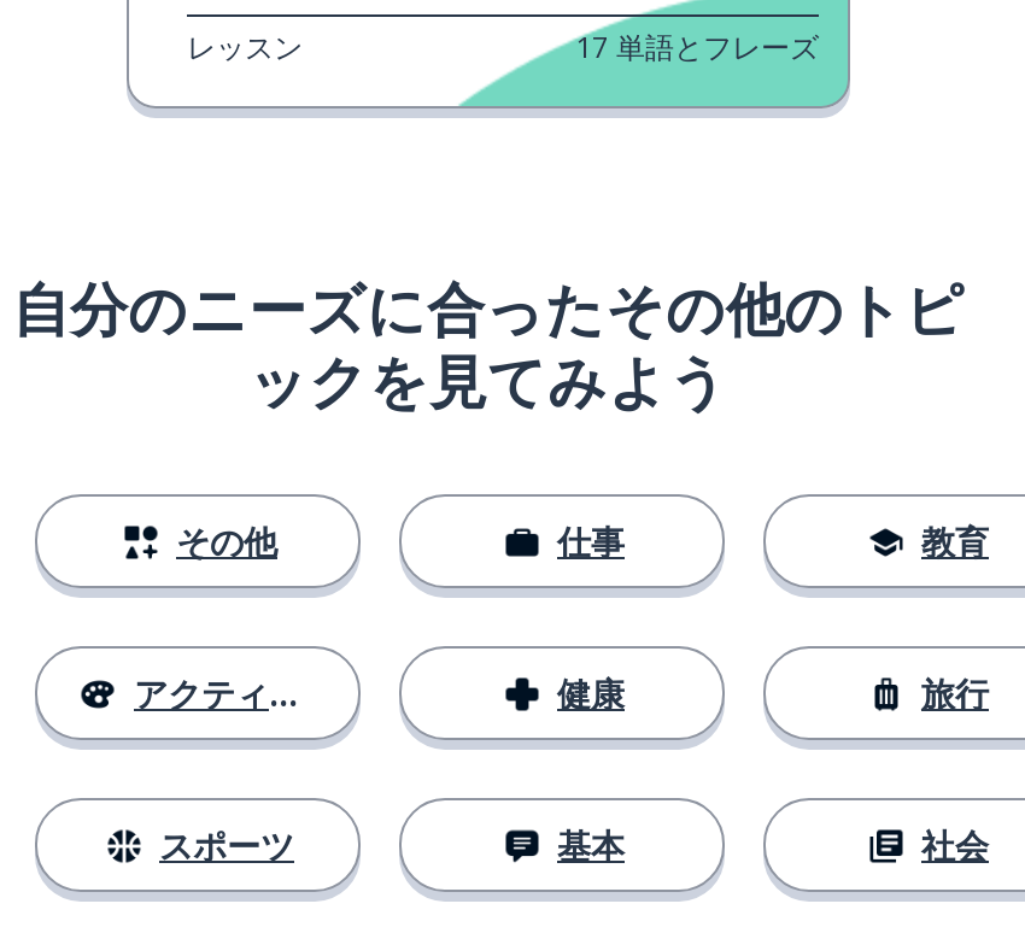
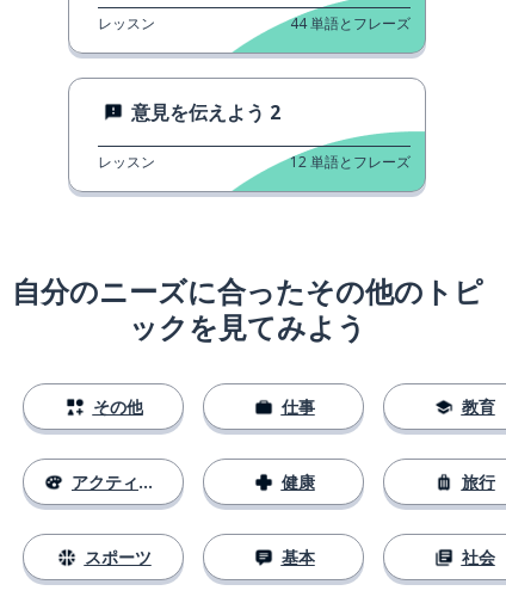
[575,26,819,67] 17 単語とフレーズ -> [98,13,411,172] 44 単語とフレーズ | 意見を伝えよう 2 | レッスン | 12 単語とフレーズ

